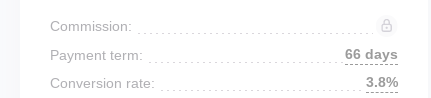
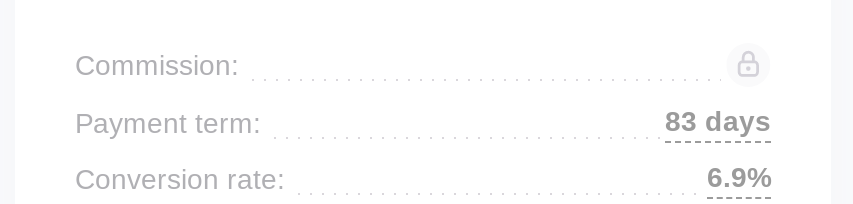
[345,46,398,62] 66 days -> [665,105,771,137] 83 days
[366,74,398,90] 3.8% -> [707,161,771,193] 6.9%

